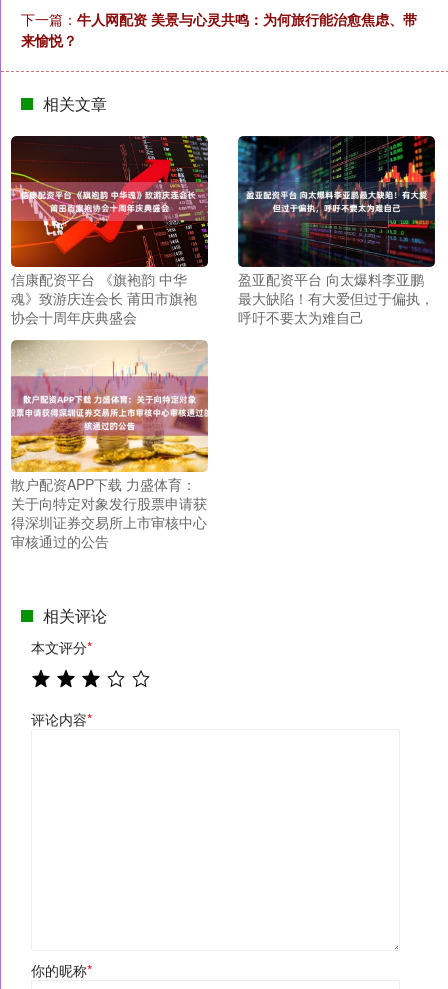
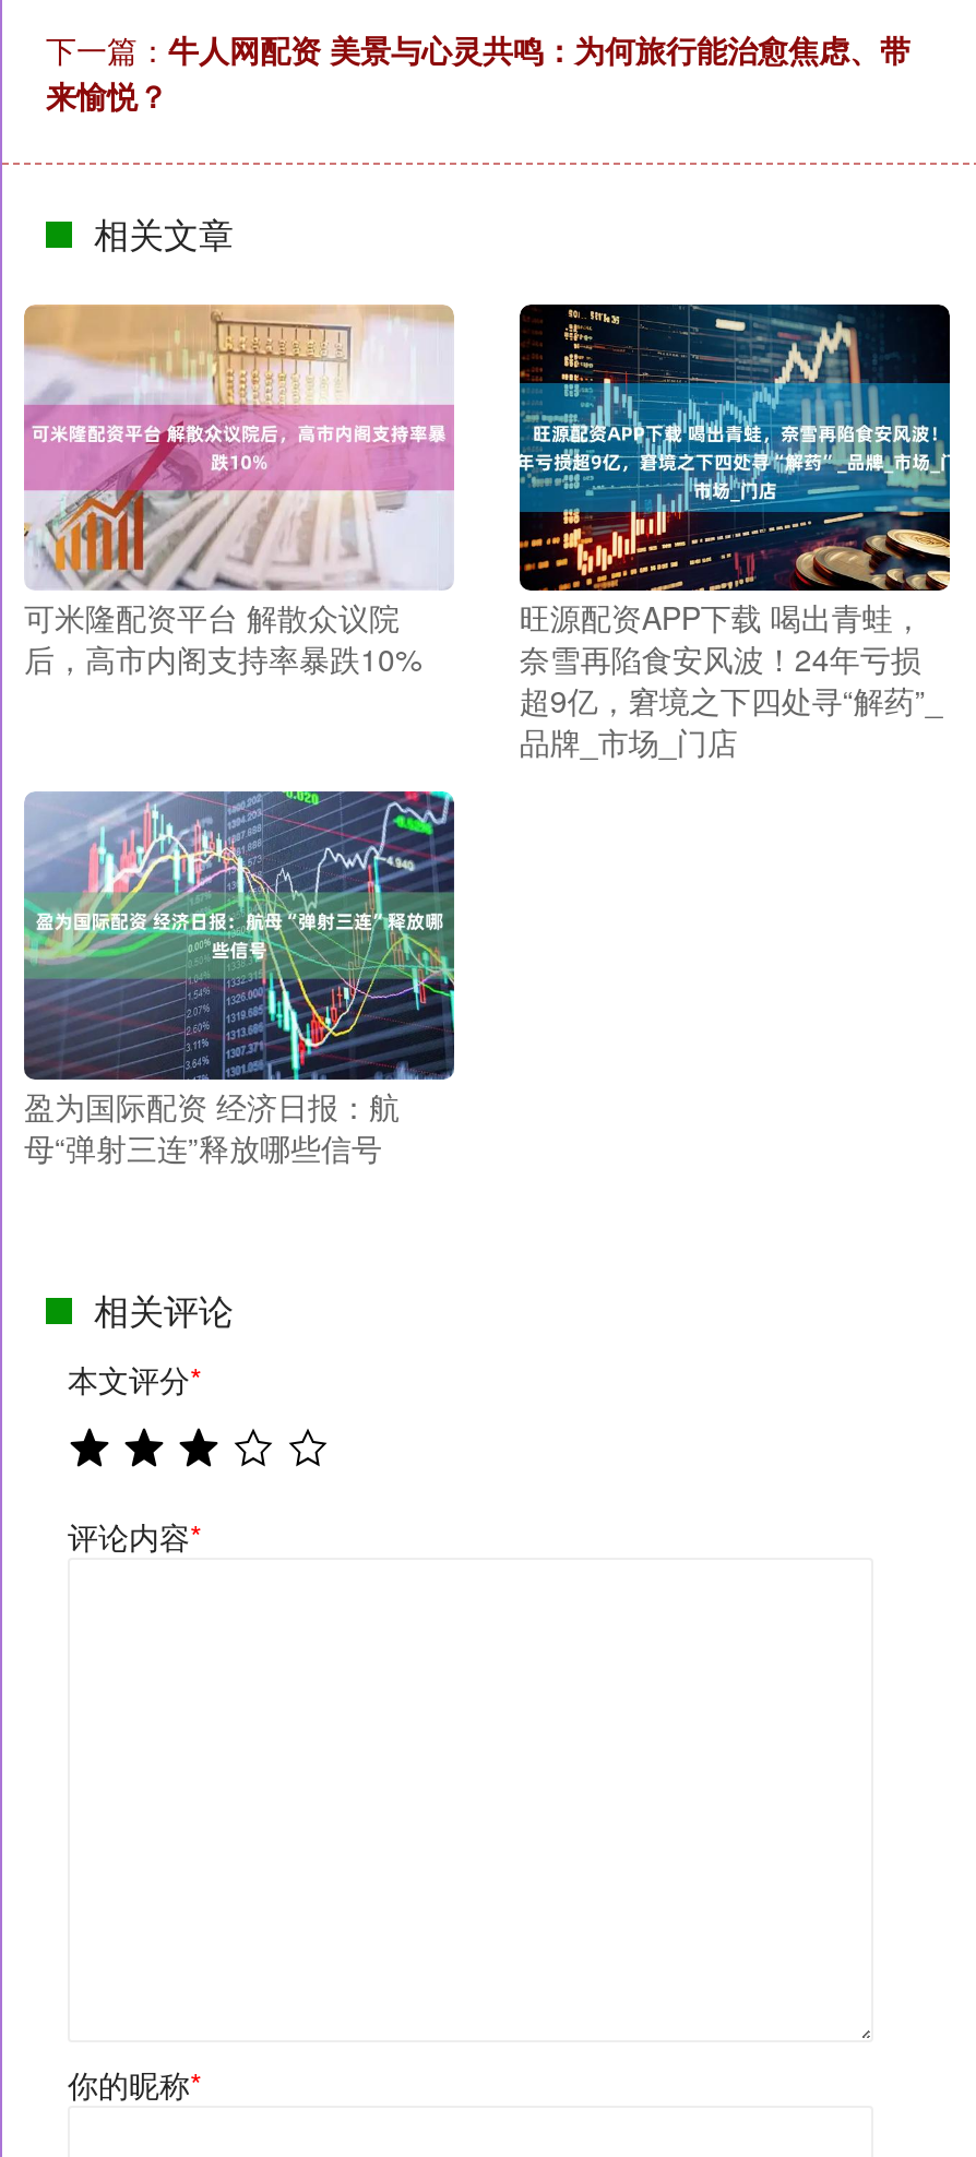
[10,135,209,327] [image] | 信康配资平台 《旗袍韵 中华 | 魂》致游庆连会长 莆田市旗袍 | 协会十周年庆典盛会 -> [24,305,454,681] [image] | 可米隆配资平台 解散众议院 | 后，高市内阁支持率暴跌10%
[237,135,436,327] [image] | 盈亚配资平台 向太爆料李亚鹏 | 最大缺陷！有大爱但过于偏执， | 呼吁不要太为难自己 -> [517,302,952,764] [image] | 旺源配资APP下载 喝出青蛙， | 奈雪再陷食安风波！24年亏损 | 超9亿，窘境之下四处寻“解药”_ | 品牌_市场_门店
[10,339,209,466] [image] -> [22,750,456,984] [image]
[11,474,207,551] 散户配资APP下载 力盛体育： | 关于向特定对象发行股票申请获 | 得深圳证券交易所上市审核中心 | 审核通过的公告 -> [24,1083,400,1168] 盈为国际配资 经济日报：航 | 母“弹射三连”释放哪些信号

